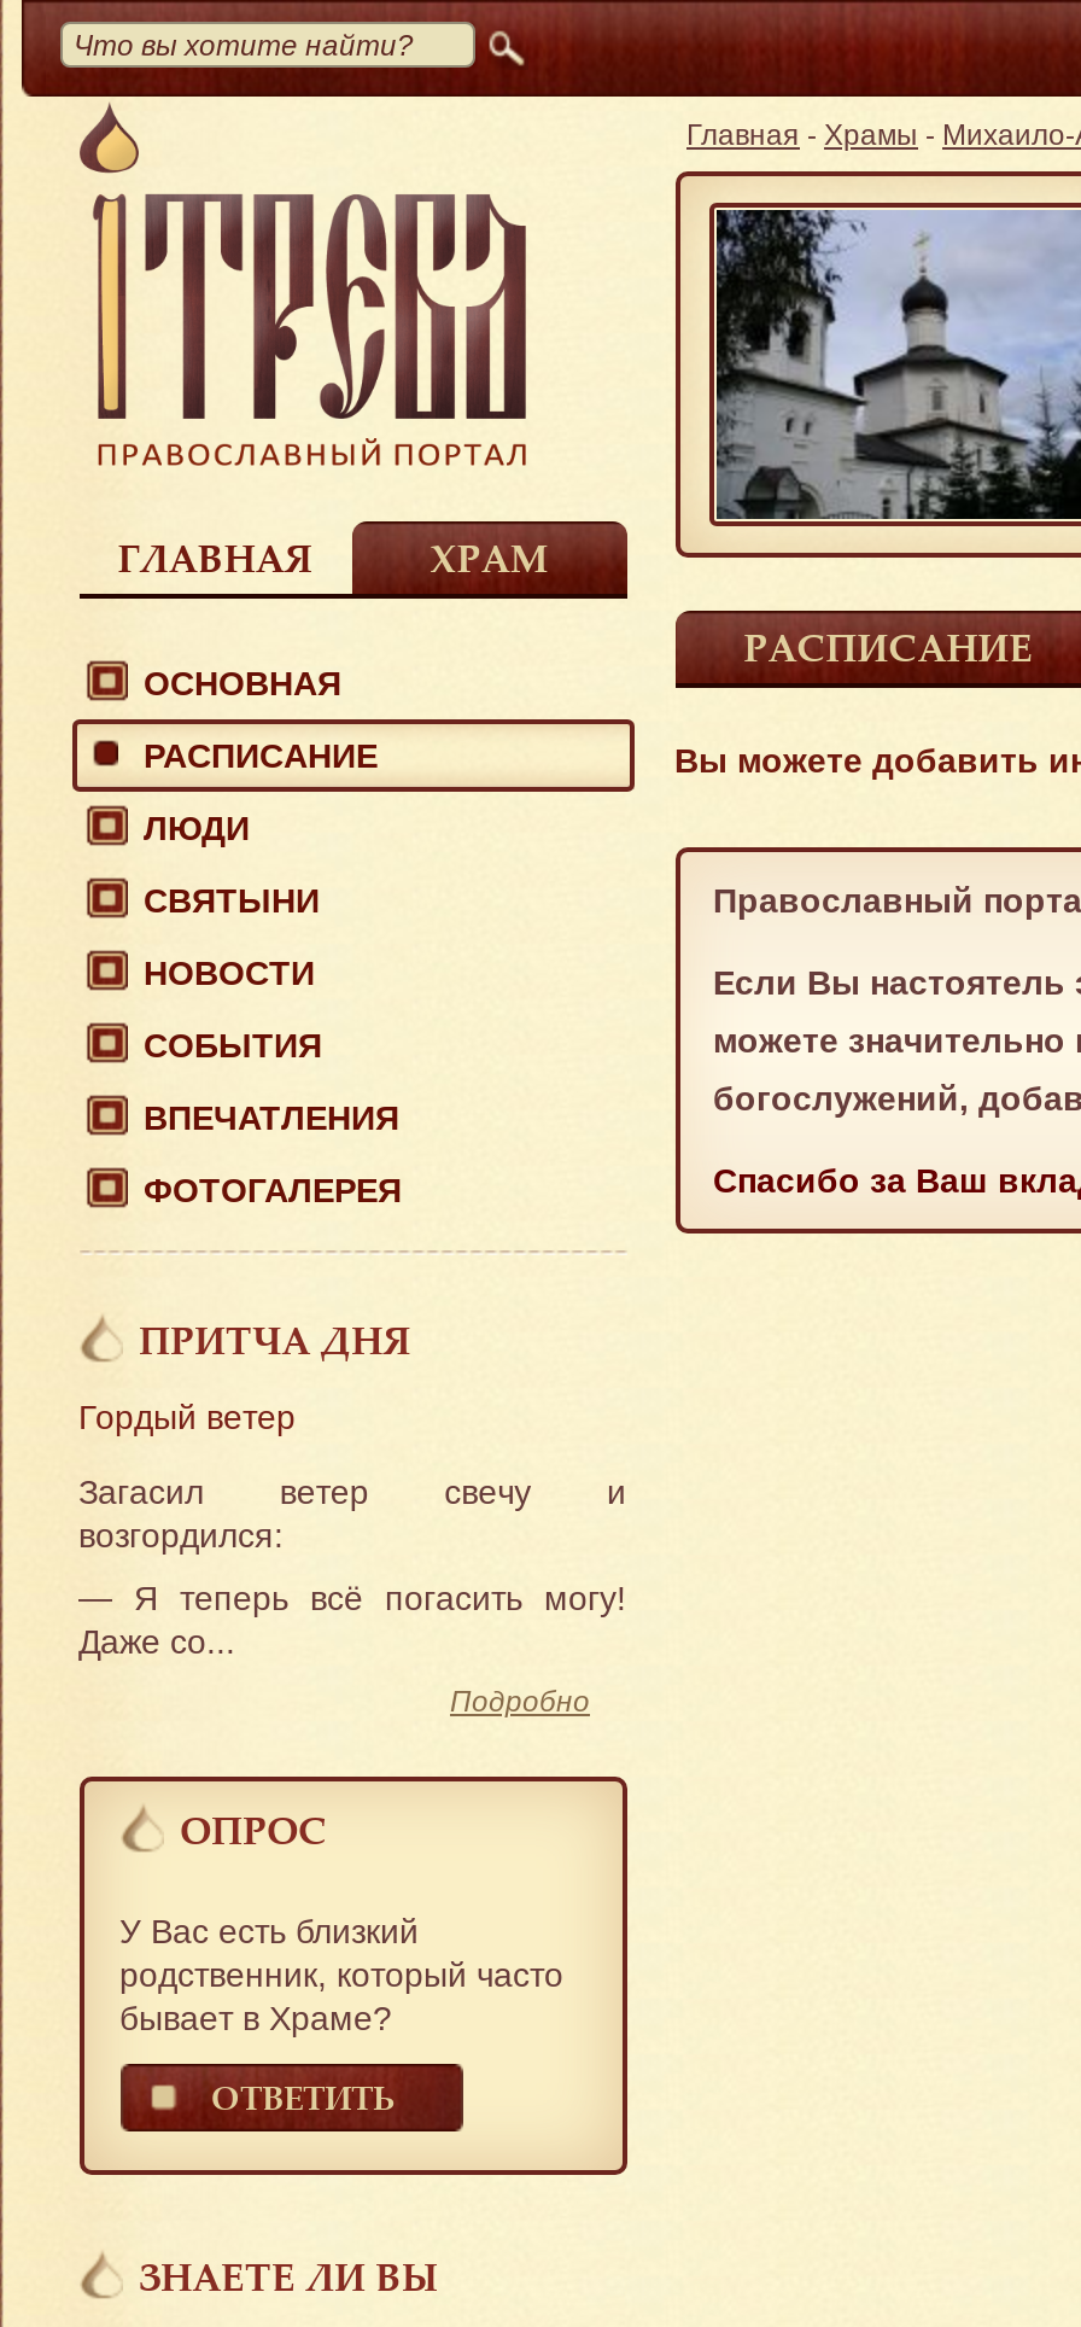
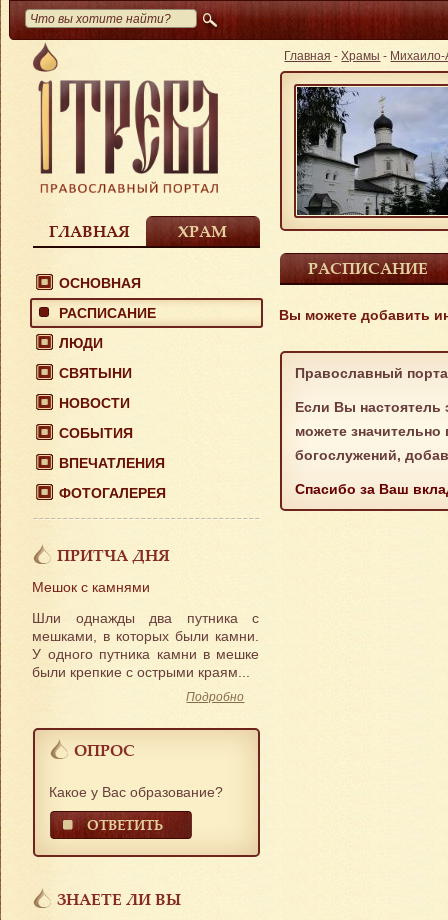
[78,1398,626,1661] Гордый ветер | Загасил ветер свечу и | возгордился: | — Я теперь всё погасить могу! | Даже со... -> [32,579,259,680] Мешок с камнями | Шли однажды два путника с | мешками, в которых были камни. | У одного путника камни в мешке | были крепкие с острыми краям...
[119,1912,563,2037] У Вас есть близкий | родственник, который часто | бывает в Храме? -> [49,784,223,800] Какое у Вас образование?

